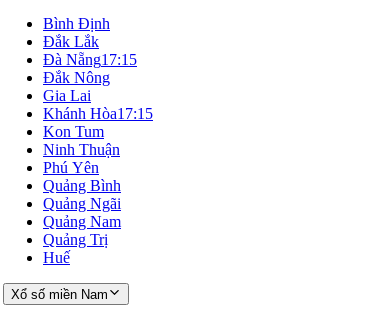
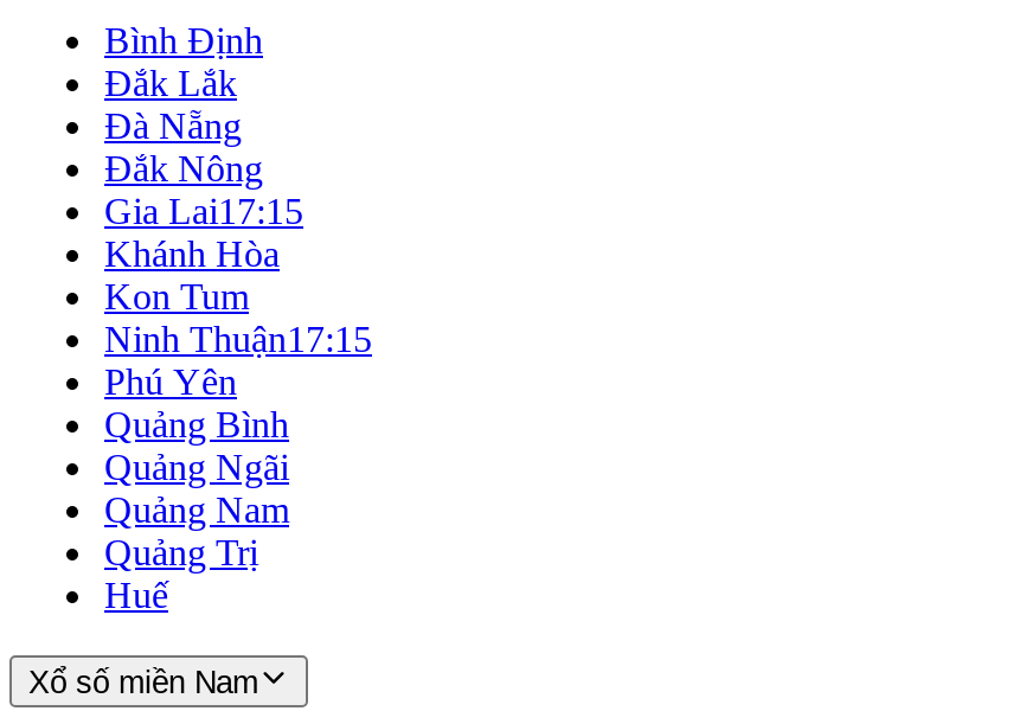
[43,51,137,68] Đà Nẵng 17:15 -> [104,105,242,145] Đà Nẵng
[43,87,153,122] Gia Lai | Khánh Hòa 17:15 -> [104,190,303,273] Gia Lai17:15 | Khánh Hòa
[43,141,120,158] Ninh Thuận -> [104,318,372,358] Ninh Thuận17:15

